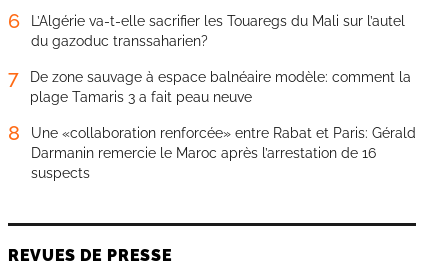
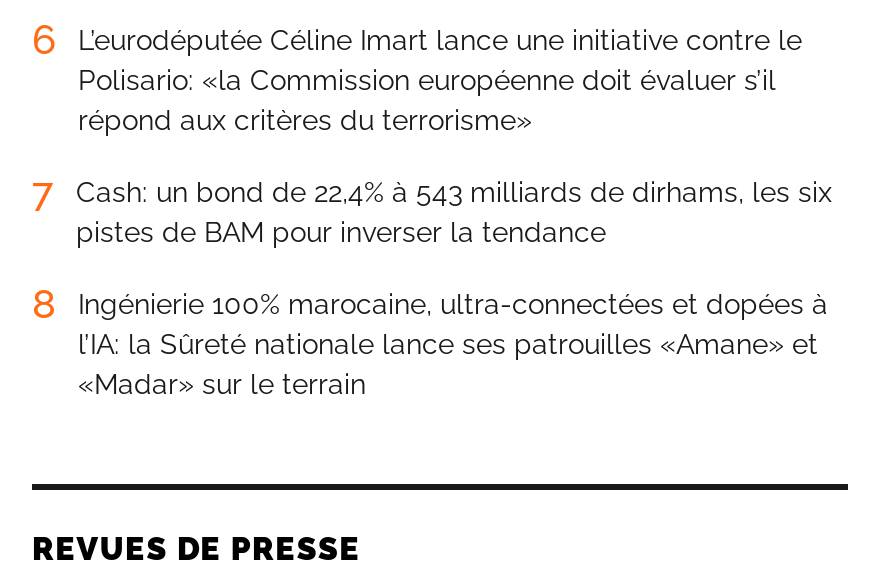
[31,13,405,49] L’Algérie va-t-elle sacrifier les Touaregs du Mali sur l’autel | du gazoduc transsaharien? -> [78,24,802,136] L’eurodéputée Céline Imart lance une initiative contre le | Polisario: «la Commission européenne doit évaluer s’il | répond aux critères du terrorisme»
[30,69,411,105] De zone sauvage à espace balnéaire modèle: comment la | plage Tamaris 3 a fait peau neuve -> [76,176,832,248] Cash: un bond de 22,4% à 543 milliards de dirhams, les six | pistes de BAM pour inverser la tendance
[31,125,416,181] Une «collaboration renforcée» entre Rabat et Paris: Gérald | Darmanin remercie le Maroc après l’arrestation de 16 | suspects -> [78,288,828,400] Ingénierie 100% marocaine, ultra-connectées et dopées à | l’IA: la Sûreté nationale lance ses patrouilles «Amane» et | «Madar» sur le terrain

